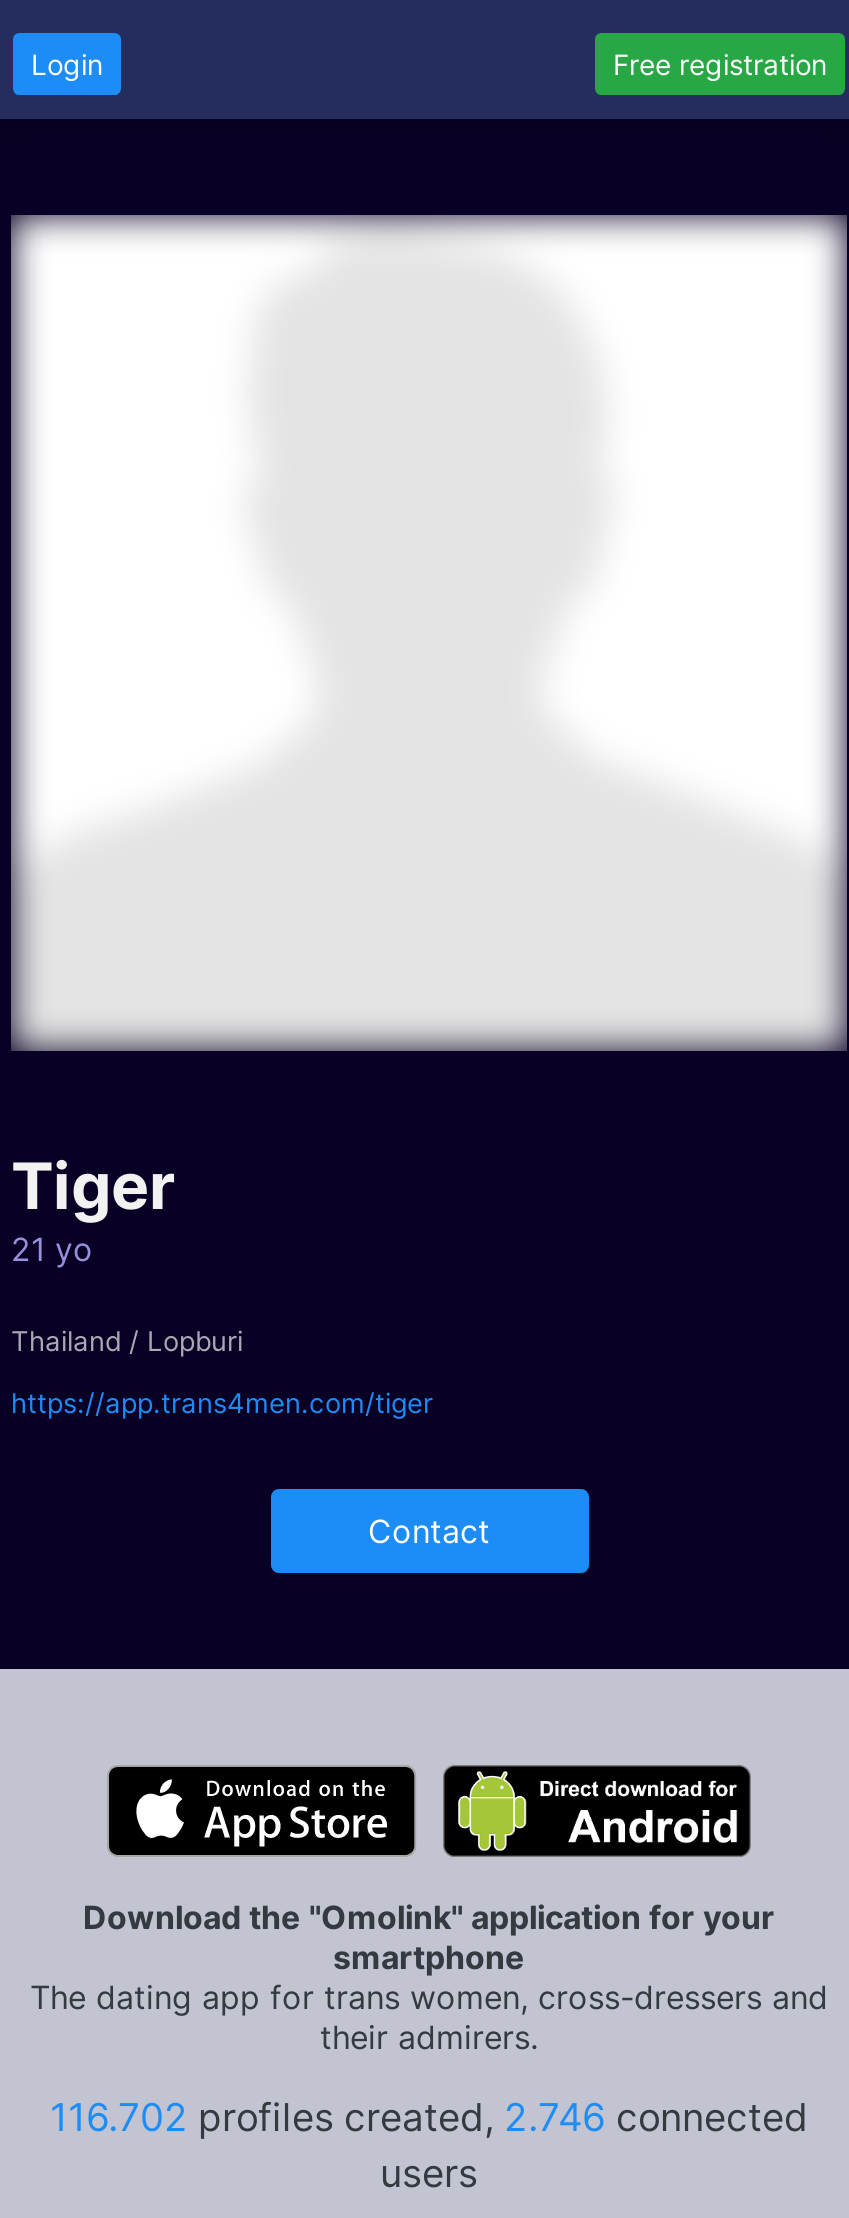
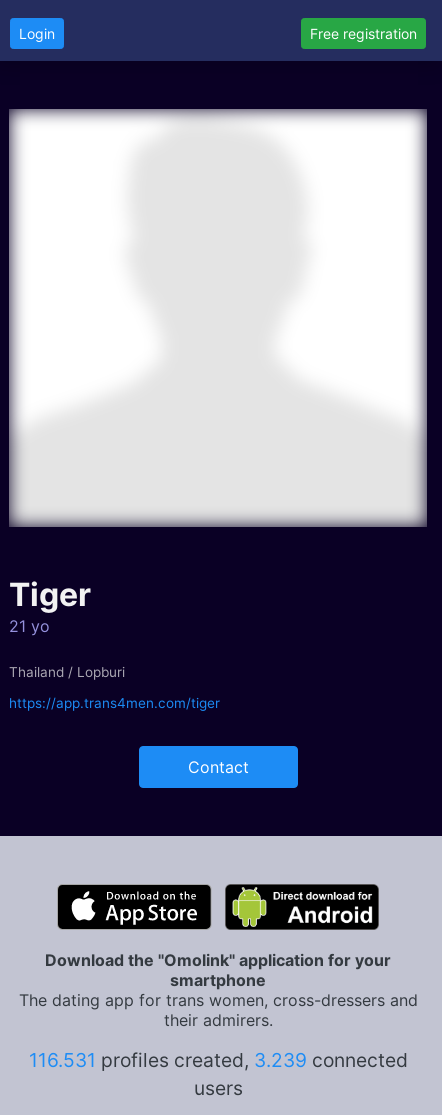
[50,2093,808,2141] 116.702 profiles created, 2.746 connected -> [28,1048,407,1072] 116.531 profiles created, 3.239 connected

